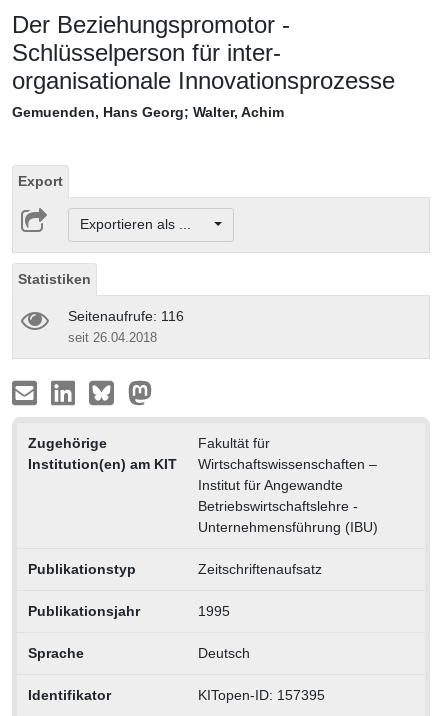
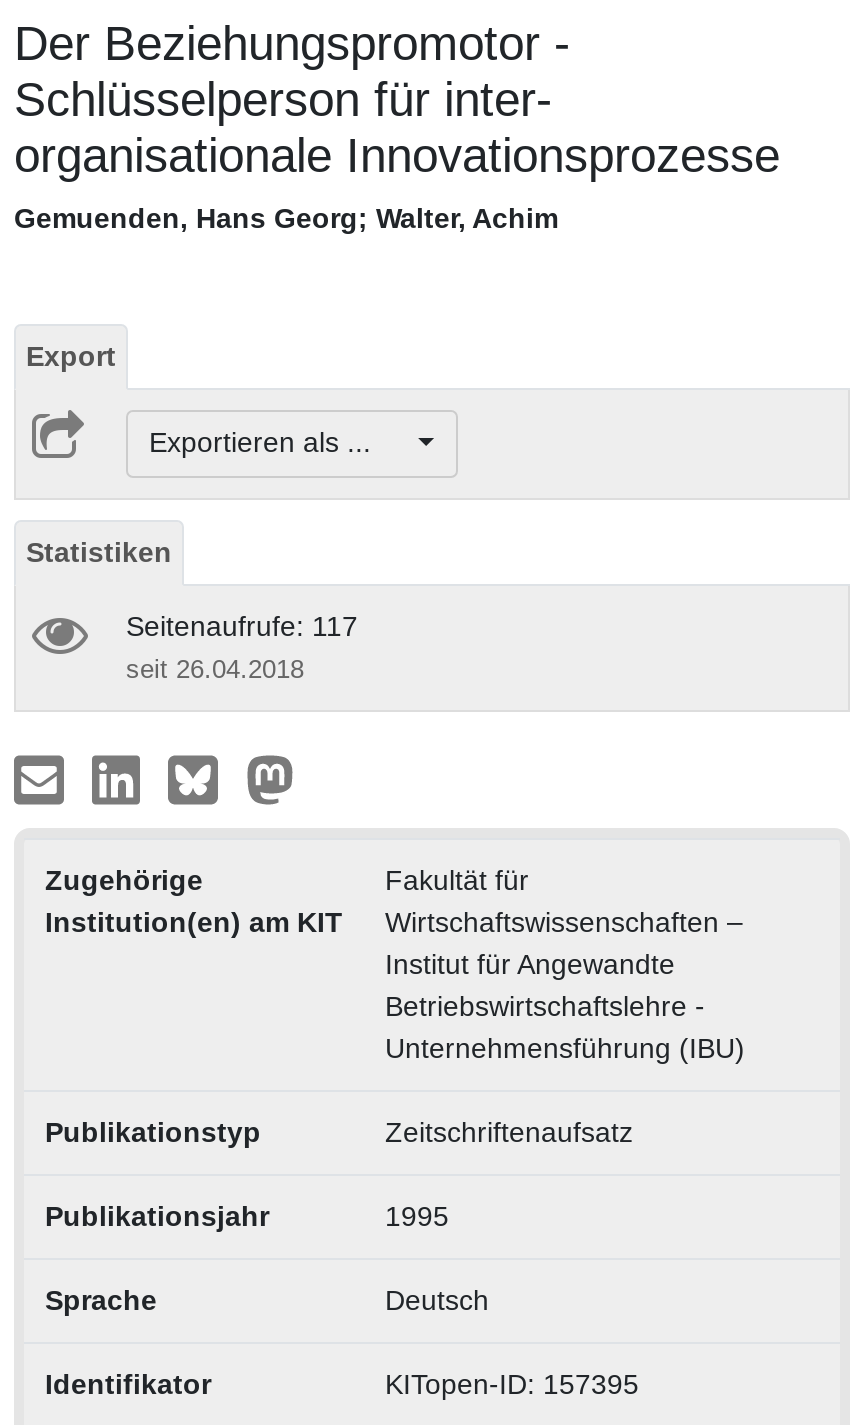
[68,307,184,323] Seitenaufrufe: 116 -> [126,609,358,641] Seitenaufrufe: 117

